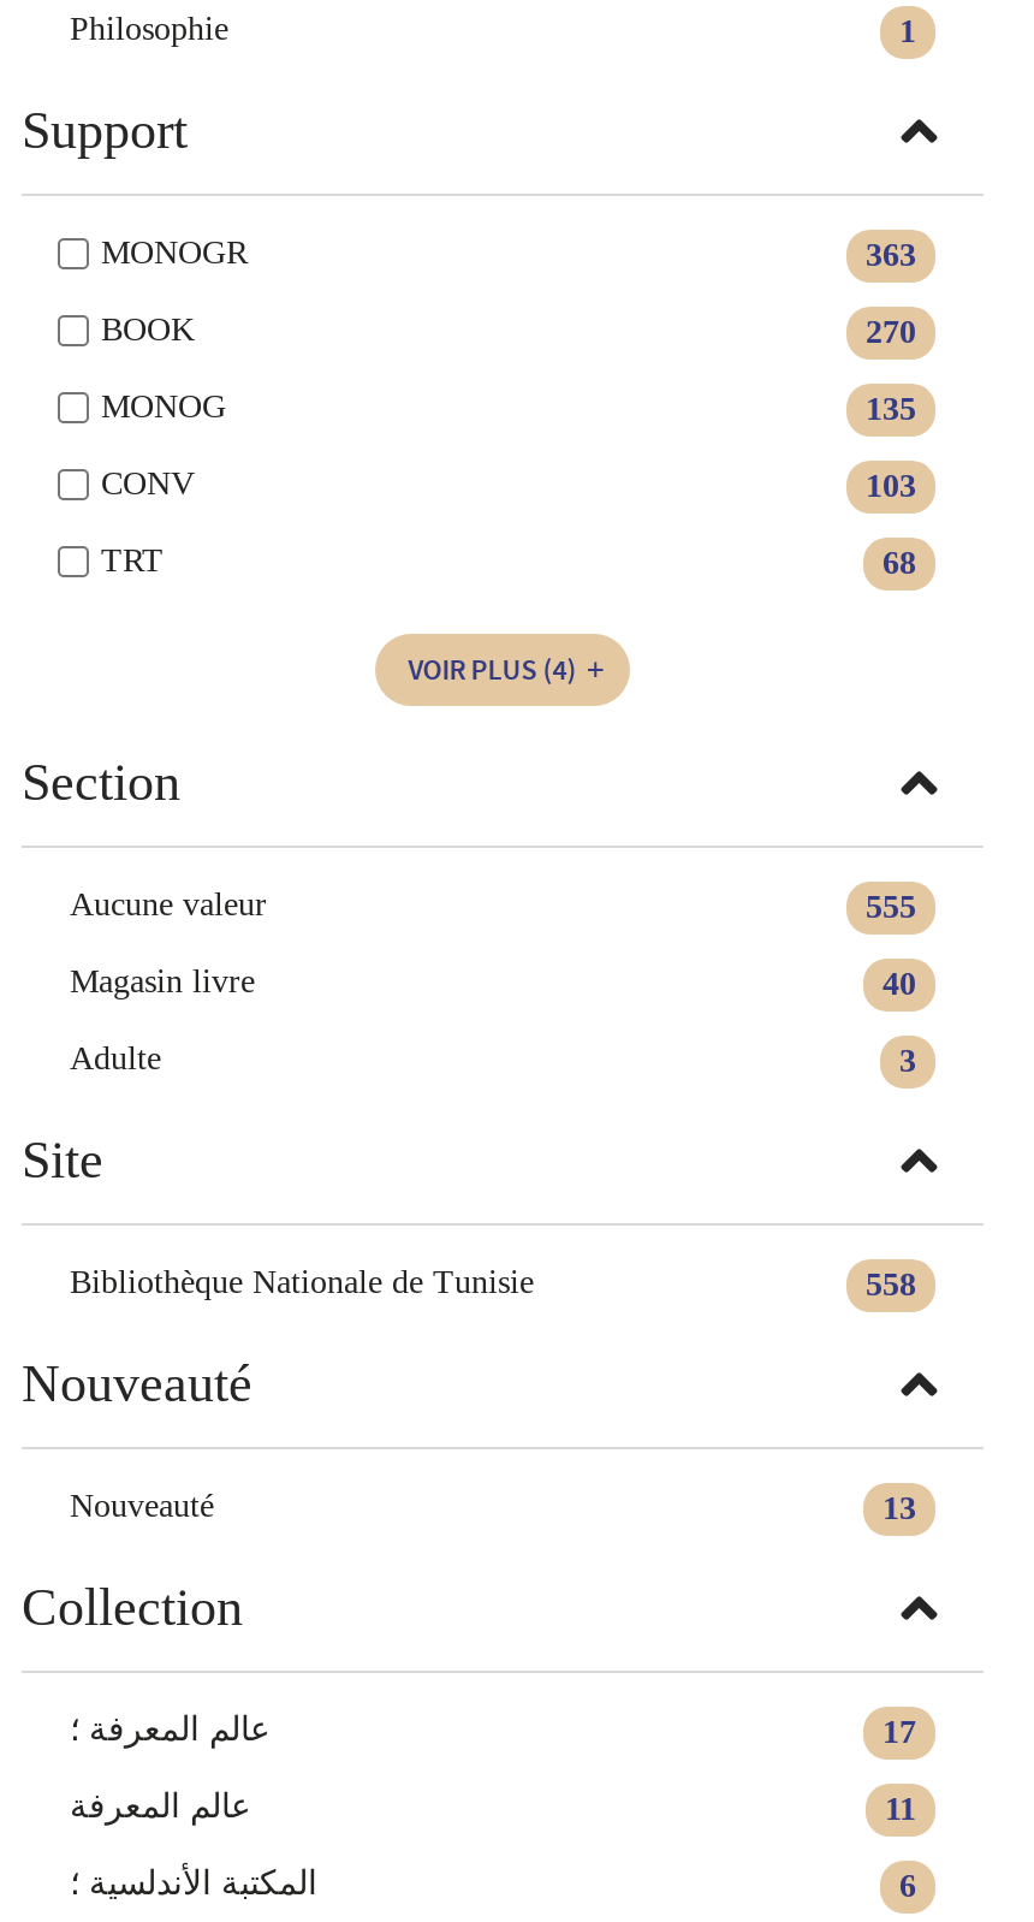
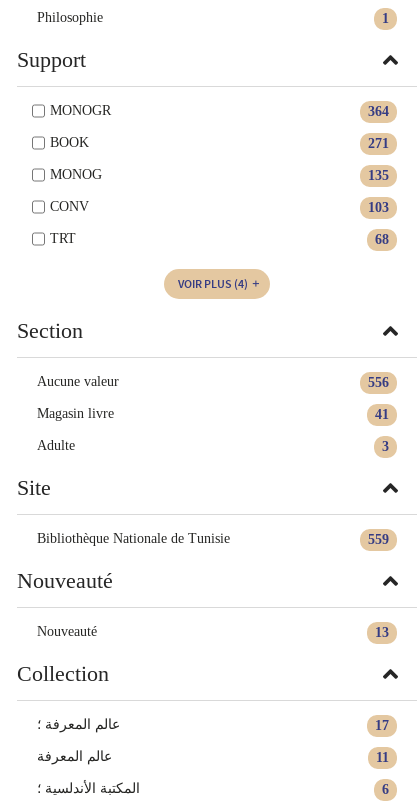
[866,237,916,273] 363 -> [368,104,389,119] 364
[866,314,916,350] 270 -> [368,136,389,151] 271
[866,889,916,925] 555 -> [368,375,389,390] 556
[883,966,916,1002] 40 -> [375,407,389,422] 41
[866,1266,916,1303] 558 -> [368,532,389,547] 559

